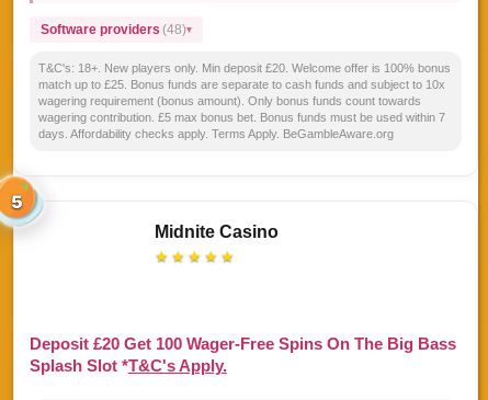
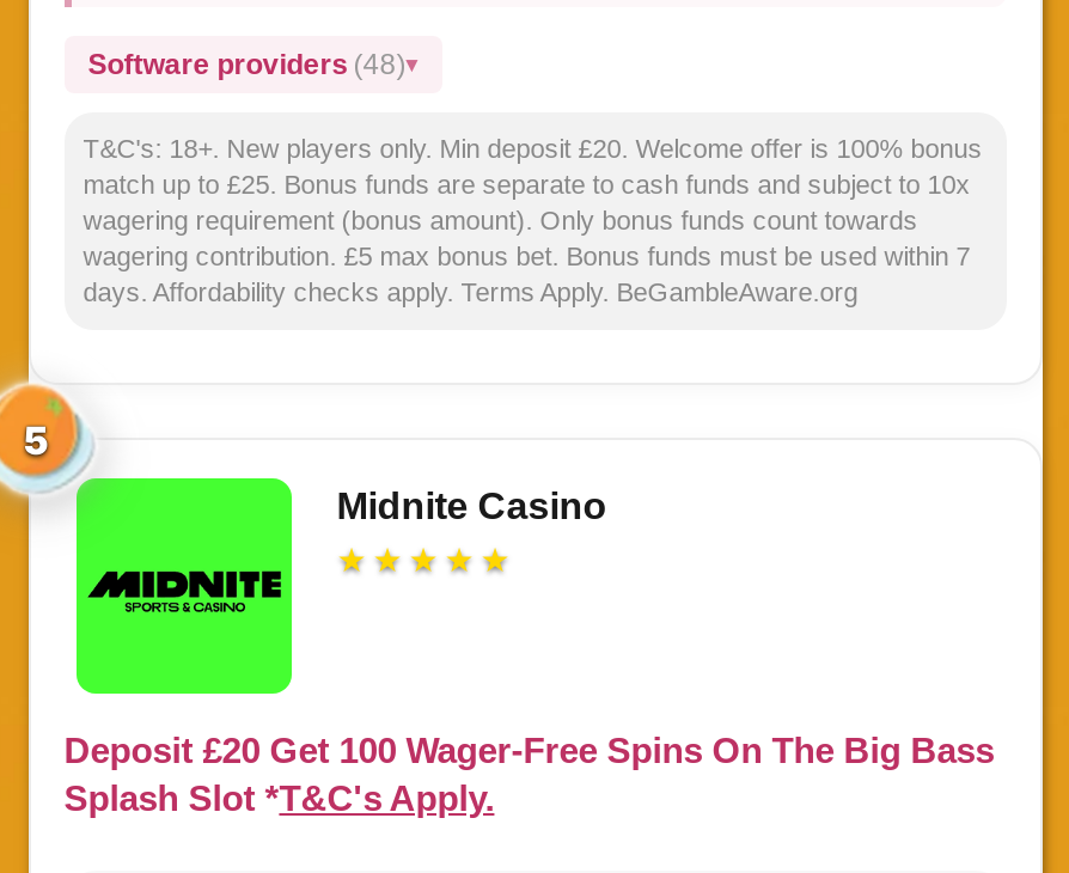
none -> [74,476,294,696] [image]

